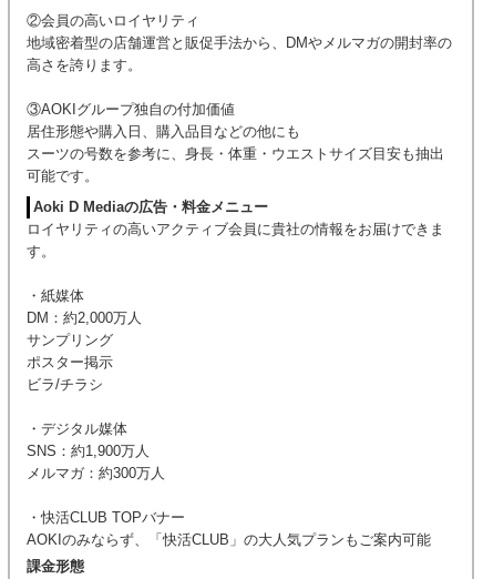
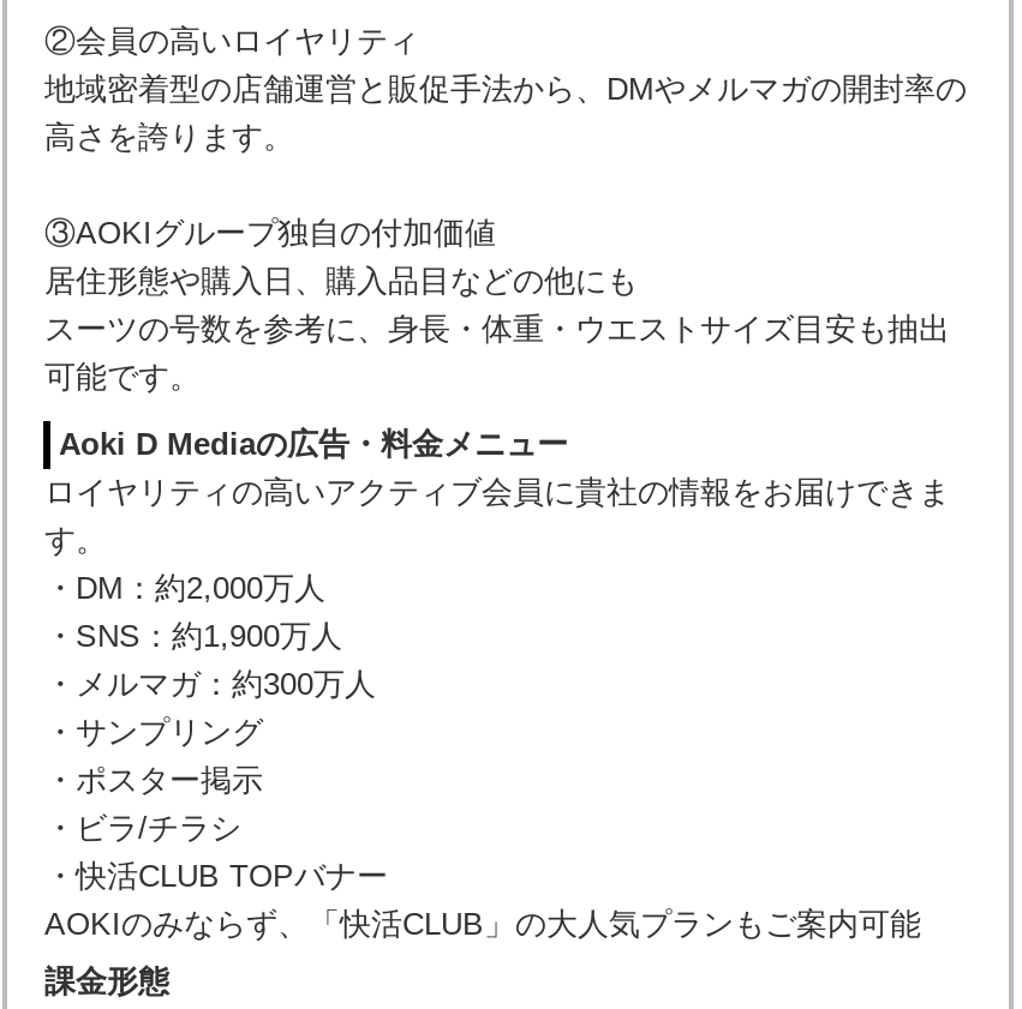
[27,287,166,482] ・紙媒体 | DM：約2,000万人 | サンプリング | ポスター掲示 | ビラ/チラシ | ・デジタル媒体 | SNS：約1,900万人 | メルマガ：約300万人 -> [44,570,376,846] ・DM：約2,000万人 | ・SNS：約1,900万人 | ・メルマガ：約300万人 | ・サンプリング | ・ポスター掲示 | ・ビラ/チラシ

